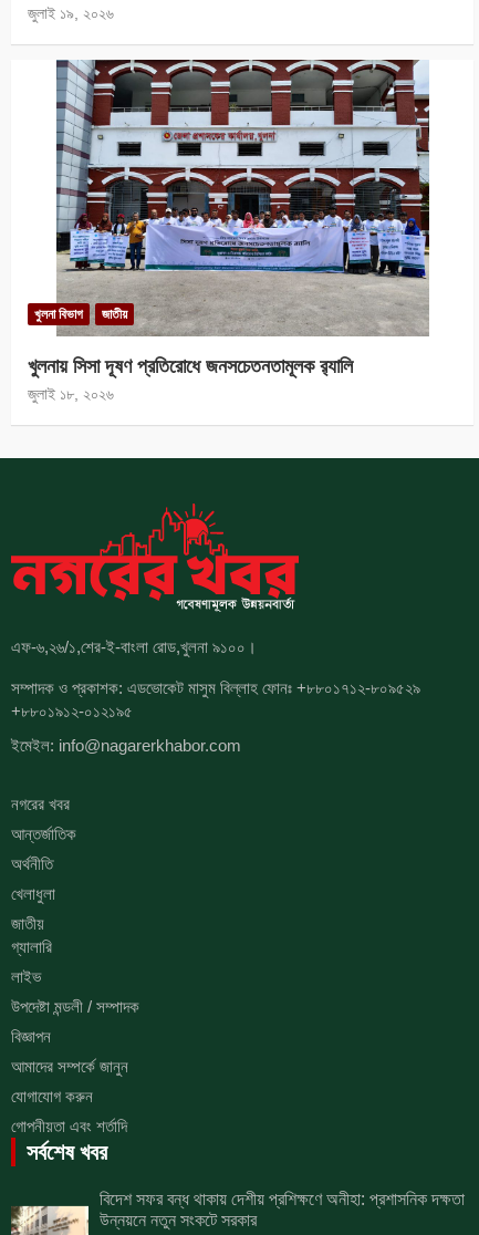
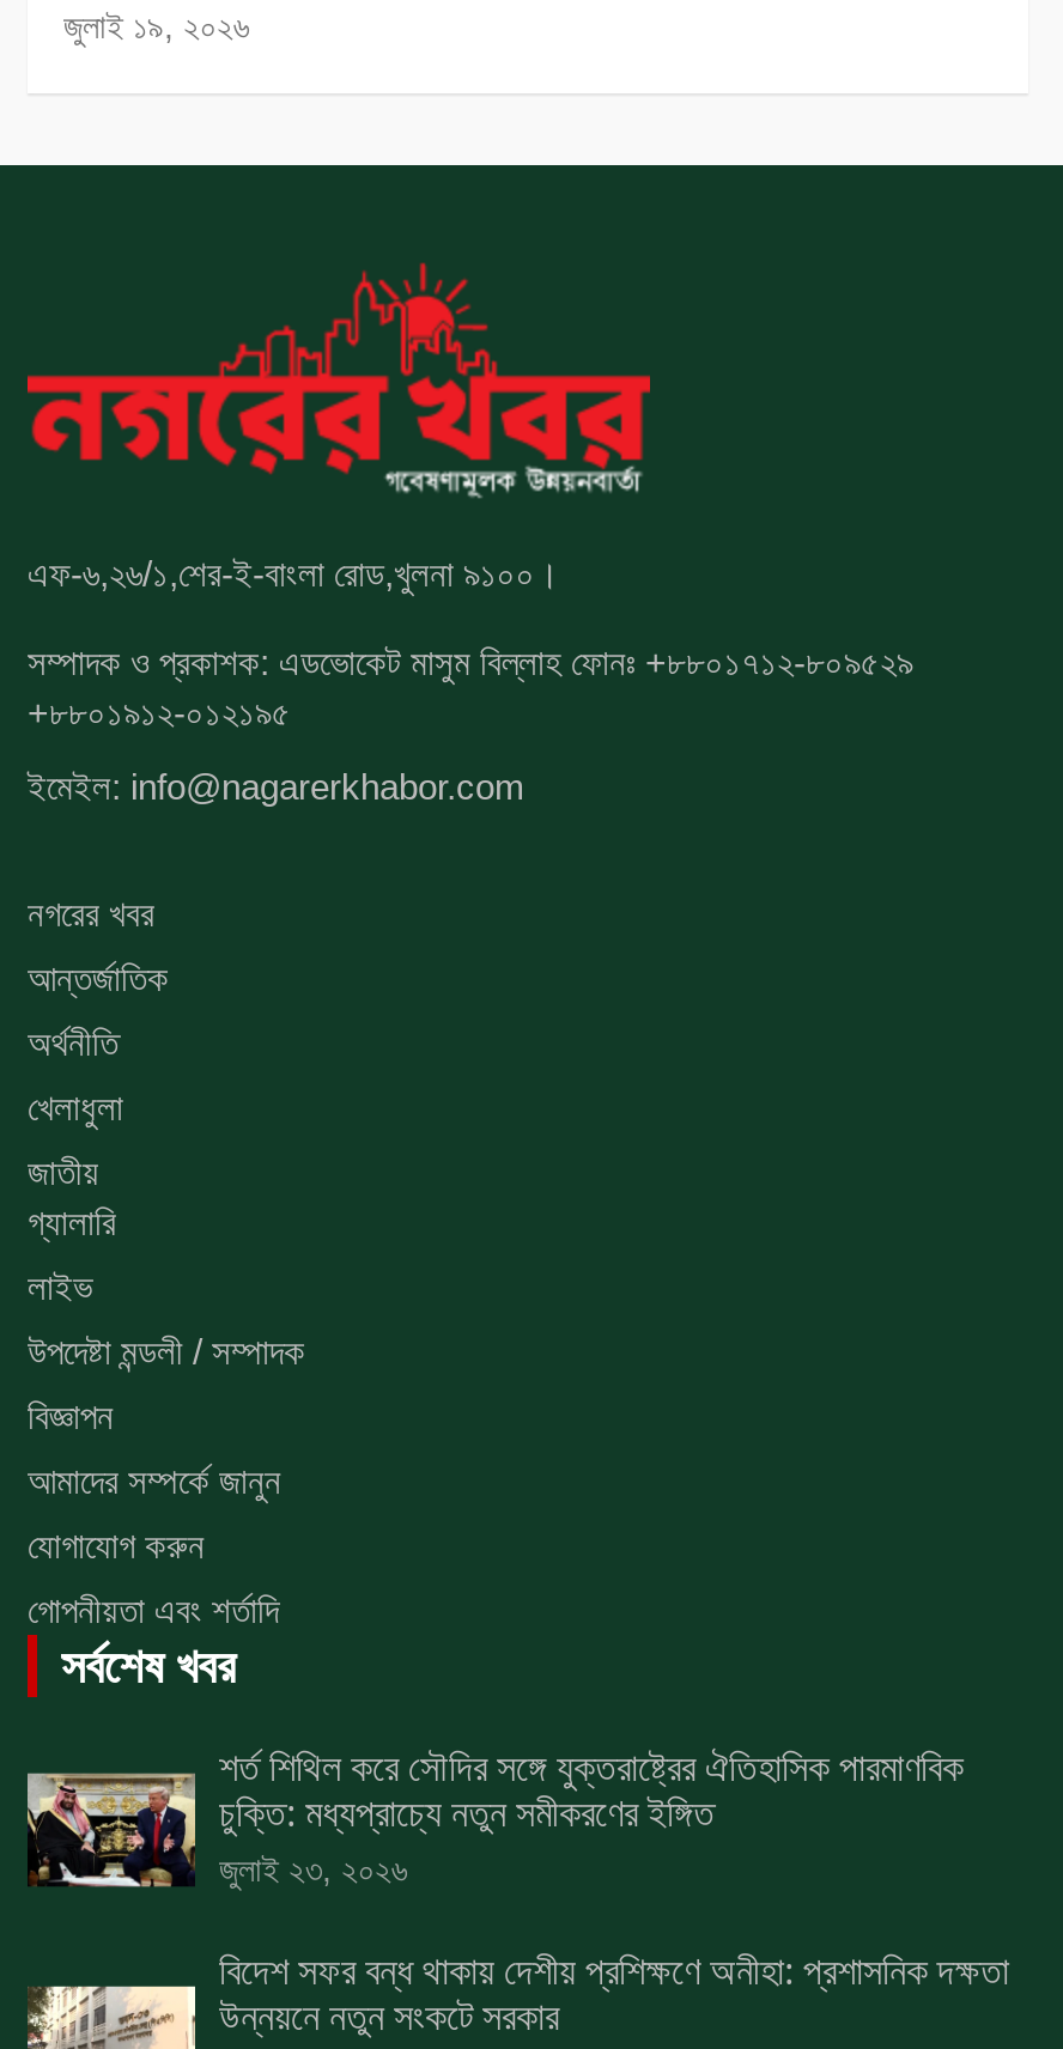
[28,59,430,403] [image] | খুলনা বিভাগ | জাতীয় | খুলনায় সিসা দূষণ প্রতিরোধে জনসচেতনতামূলক র‍্যালি | জুলাই ১৮, ২০২৬ -> none
moved [11,509,420,1167] -> [28,275,913,1699]: [image] | এফ-৬,২৬/১,শের-ই-বাংলা রোড,খুলনা ৯১০০। | সম্পাদক ও প্রকাশক: এডভোকেট মাসুম বিল্লাহ ফোনঃ +৮৮০১৭১২-৮০৯৫২৯ | ... | গোপনীয়তা এবং শর্তাদি | সর্বশেষ খবর
none -> [25,1742,964,1901] [image] | শর্ত শিথিল করে সৌদির সঙ্গে যুক্তরাষ্ট্রের ঐতিহাসিক পারমাণবিক | চুক্তি: মধ্যপ্রাচ্যে নতুন সমীকরণের ইঙ্গিত | জুলাই ২৩, ২০২৬

